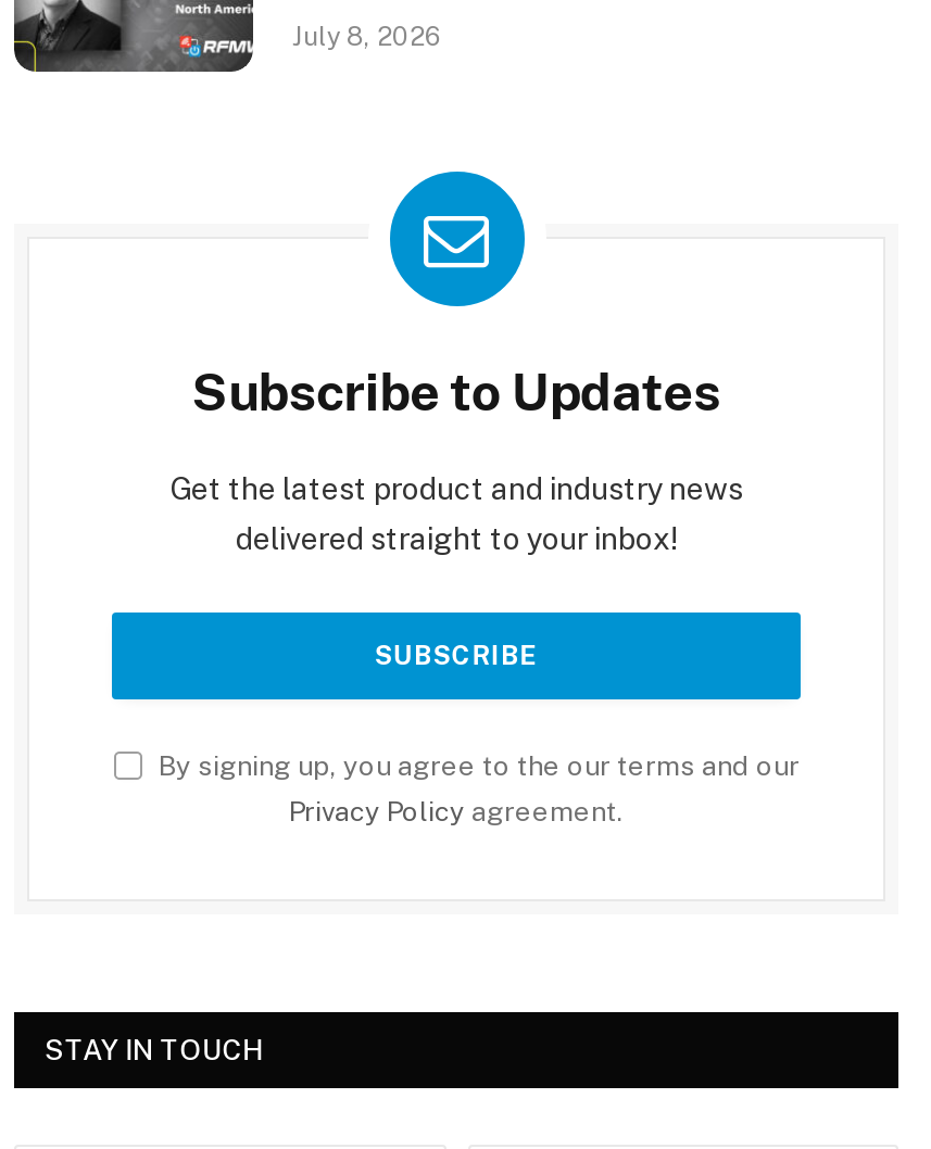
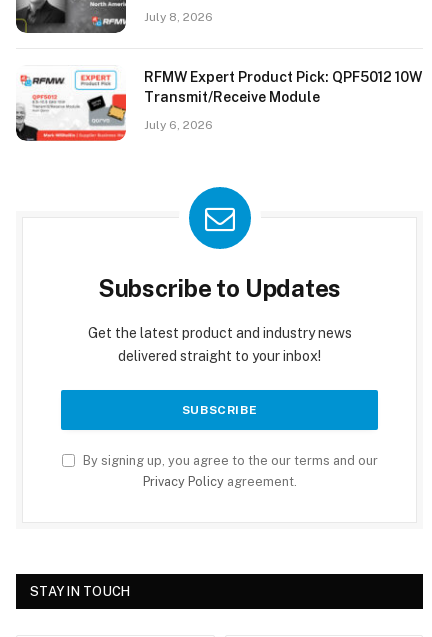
none -> [16,69,422,142] [image] | RFMW Expert Product Pick: QPF5012 10W | Transmit/Receive Module | July 6, 2026

